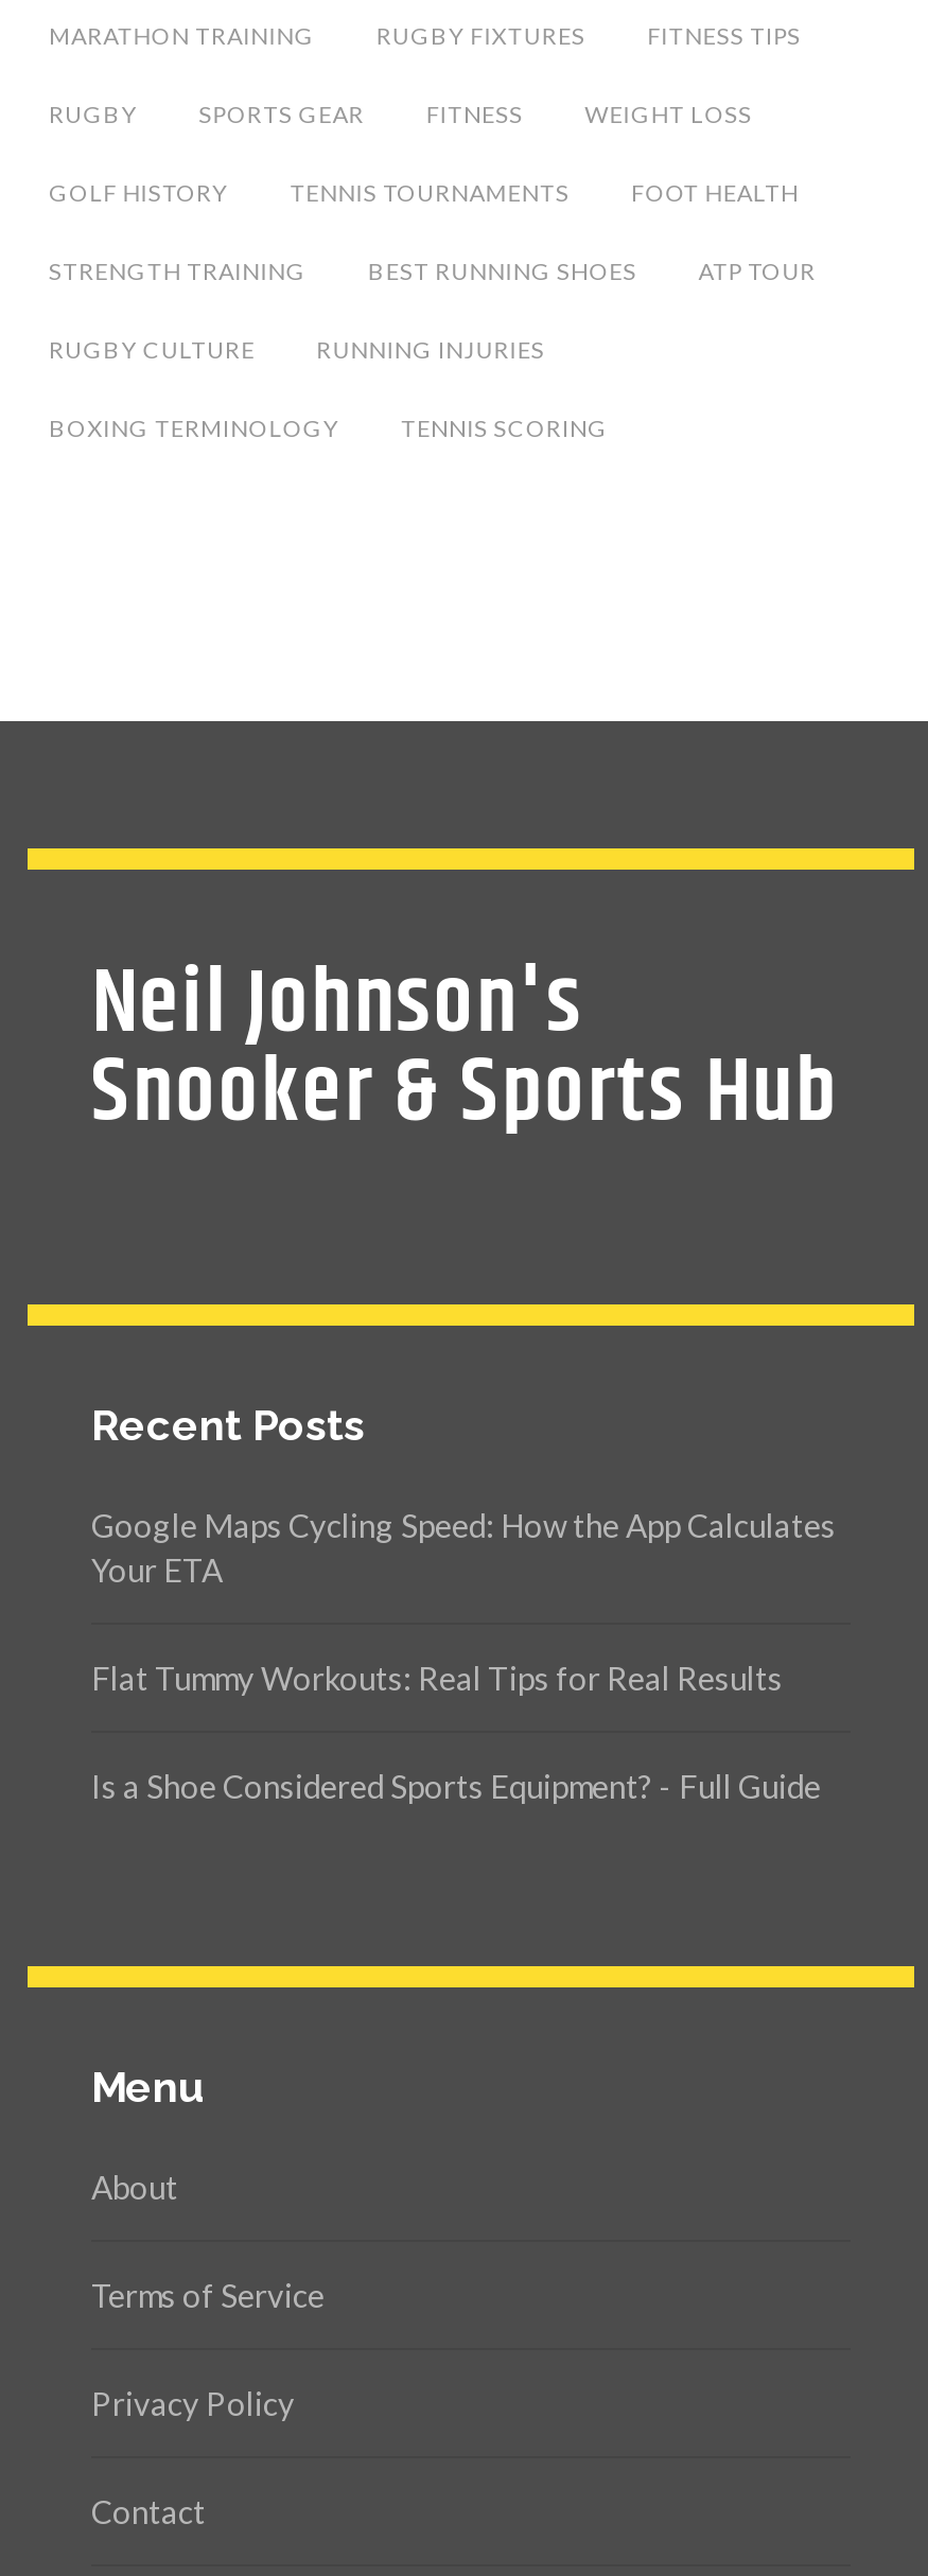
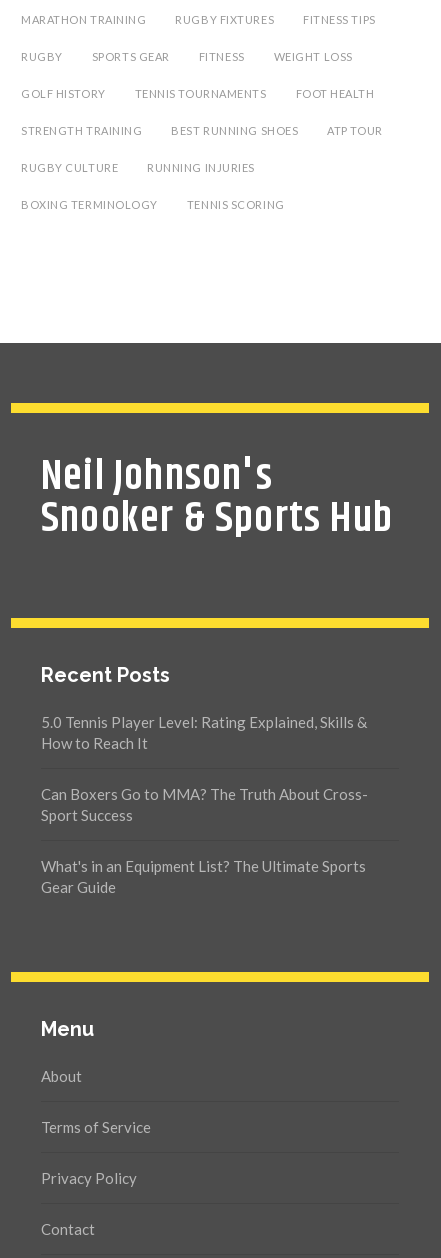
[91,1505,836,1588] Google Maps Cycling Speed: How the App Calculates | Your ETA -> [41,712,367,751] 5.0 Tennis Player Level: Rating Explained, Skills & | How to Reach It
[91,1658,783,1696] Flat Tummy Workouts: Real Tips for Real Results -> [41,784,368,823] Can Boxers Go to MMA? The Truth About Cross- | Sport Success
[91,1766,821,1804] Is a Shoe Considered Sports Equipment? - Full Guide -> [41,856,366,895] What's in an Equipment List? The Ultimate Sports | Gear Guide

